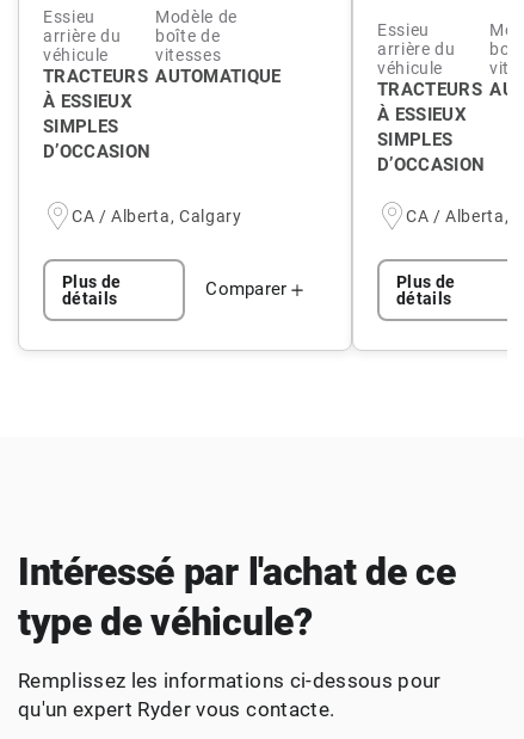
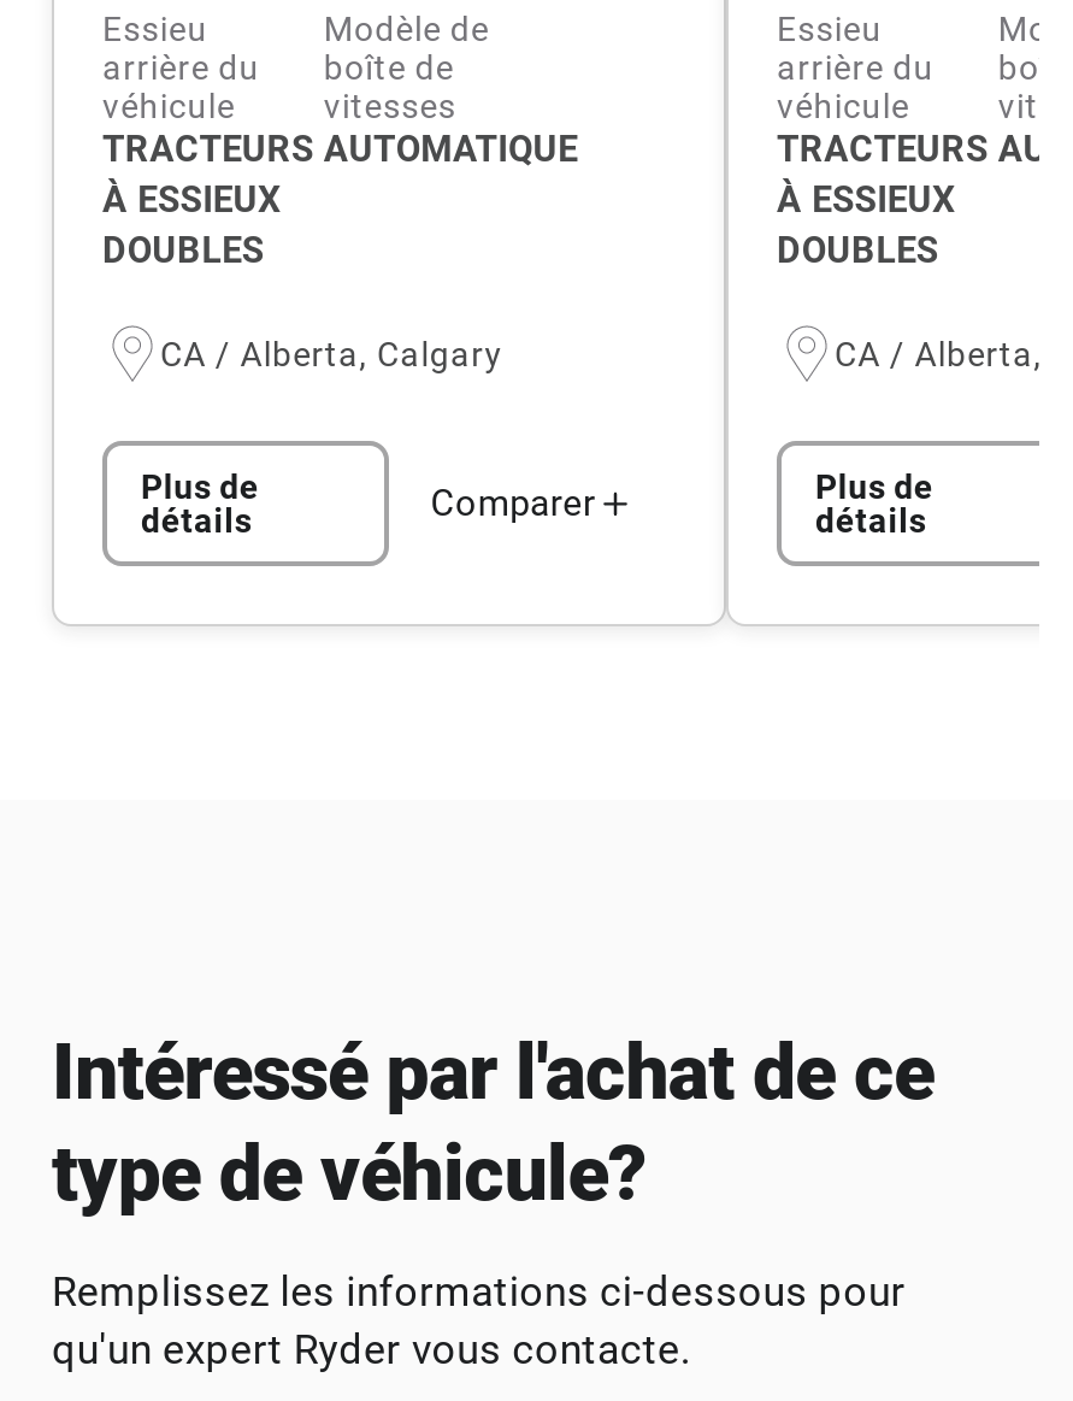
[43,116,151,162] SIMPLES | D’OCCASION -> [102,230,264,274] DOUBLES
[377,128,485,175] SIMPLES | D’OCCASION -> [777,230,939,274] DOUBLES

